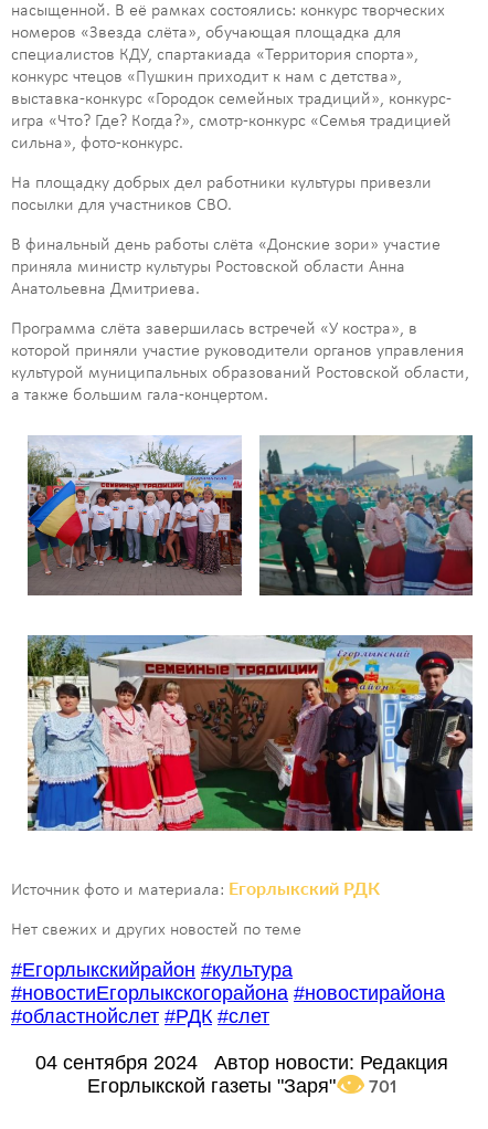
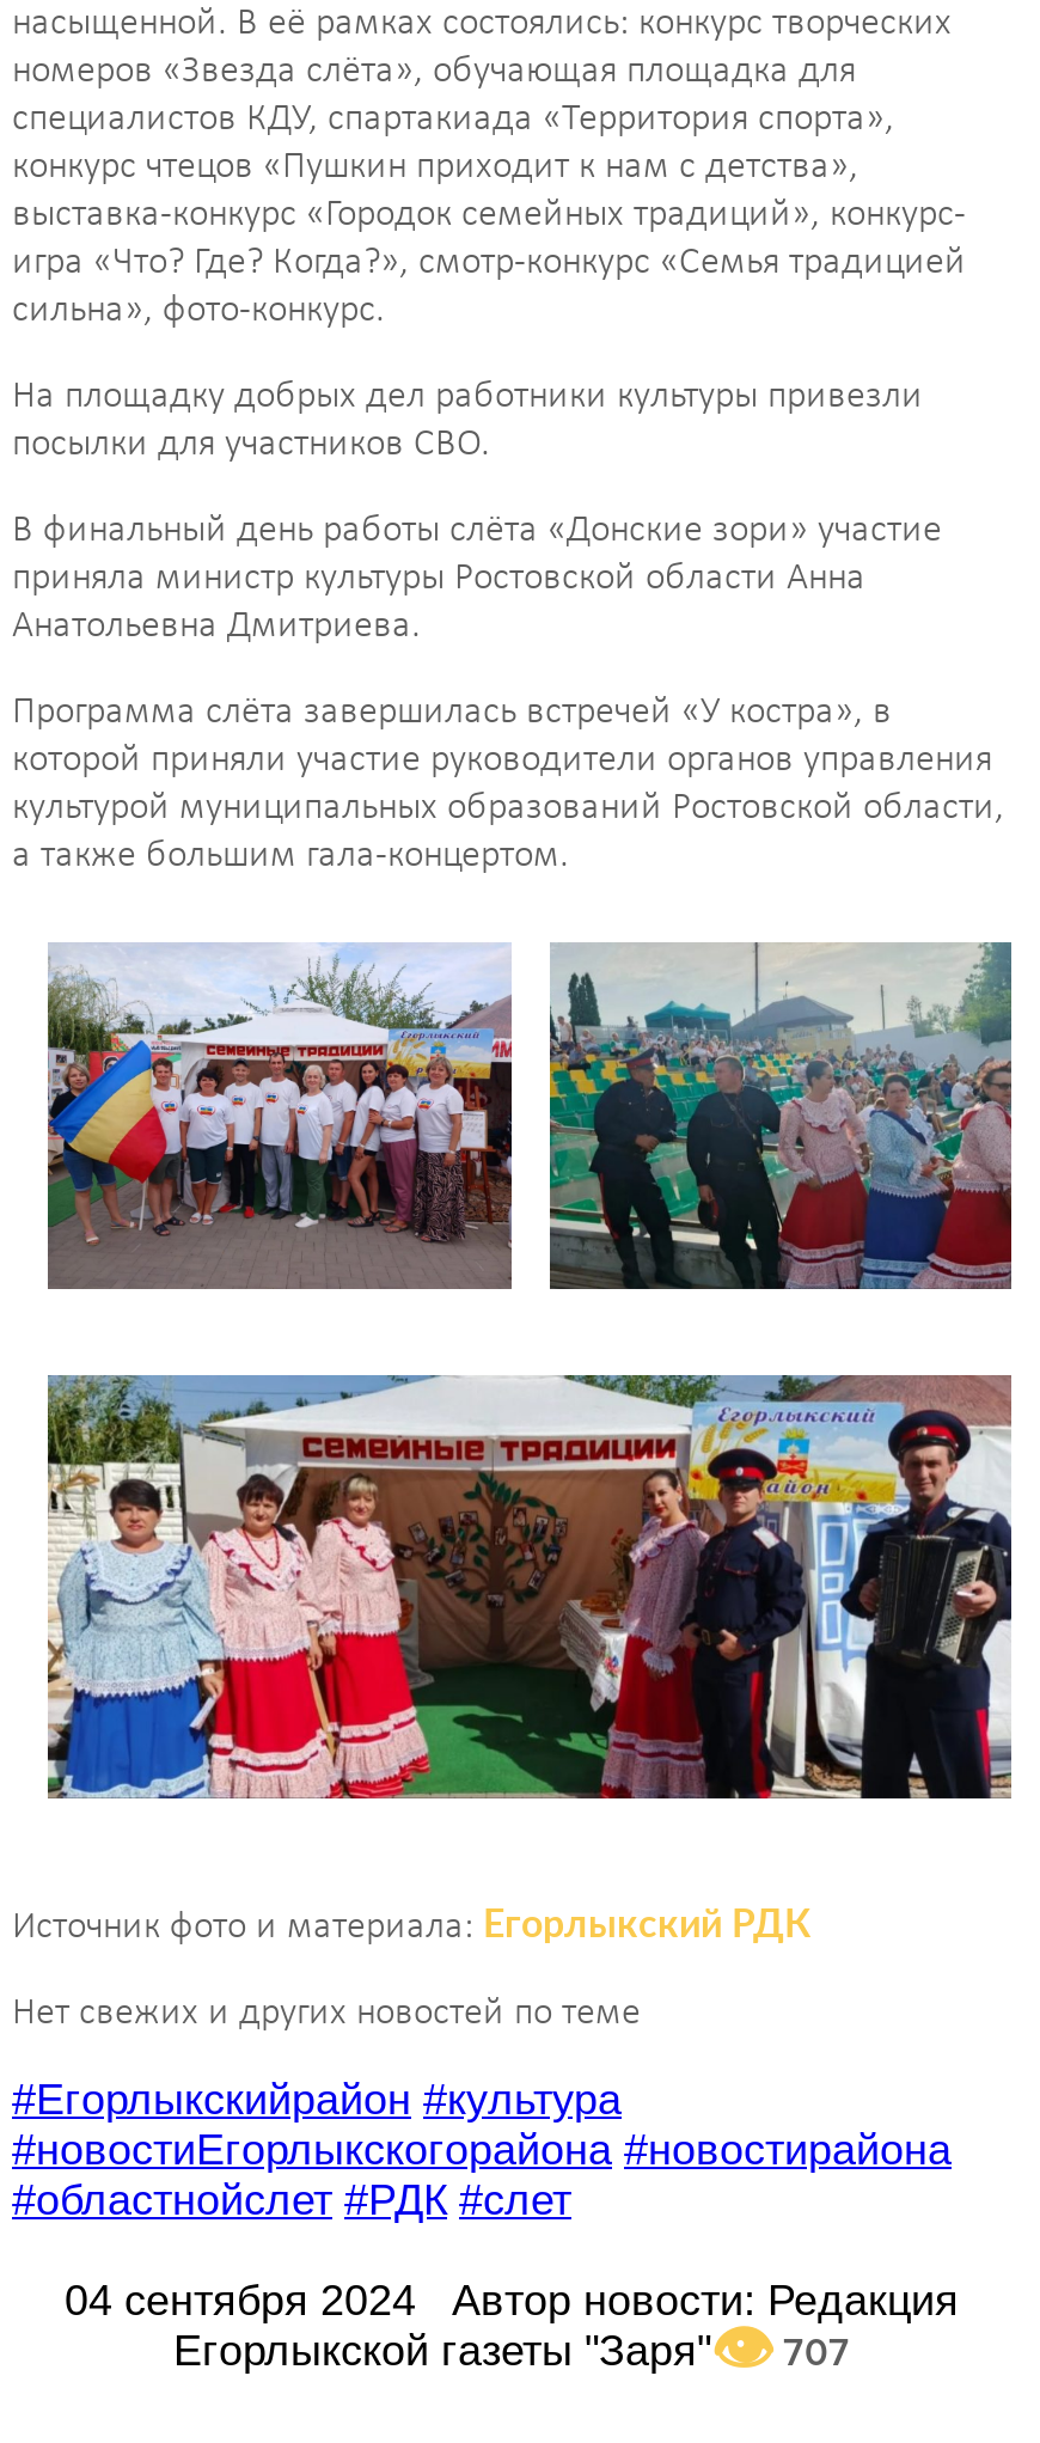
[87,1075,396,1098] Егорлыкской газеты "Заря" 701 -> [173,2327,850,2377] Егорлыкской газеты "Заря" 707

